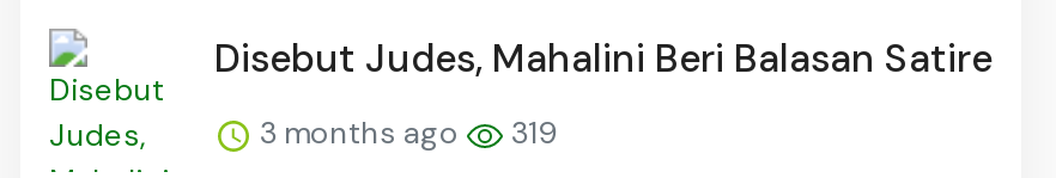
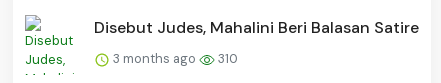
[253,112,557,153] 3 months ago 319 -> [110,50,238,67] 3 months ago 310

